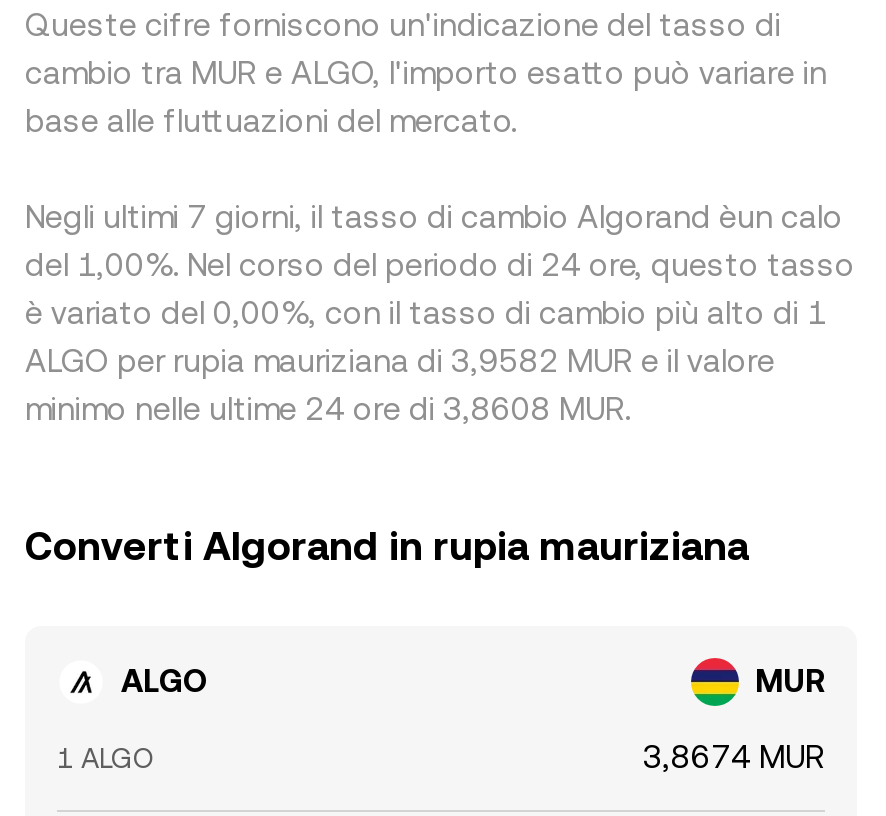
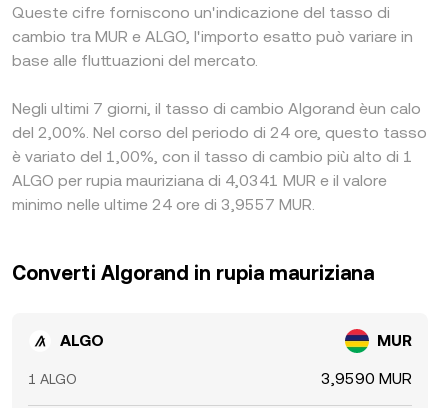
[25,246,855,284] del 1,00%. Nel corso del periodo di 24 ore, questo tasso -> [12,123,427,142] del 2,00%. Nel corso del periodo di 24 ore, questo tasso
[25,294,827,332] è variato del 0,00%, con il tasso di cambio più alto di 1 -> [12,147,413,166] è variato del 1,00%, con il tasso di cambio più alto di 1
[25,342,775,380] ALGO per rupia mauriziana di 3,9582 MUR e il valore -> [12,171,387,190] ALGO per rupia mauriziana di 4,0341 MUR e il valore
[25,390,631,428] minimo nelle ultime 24 ore di 3,8608 MUR. -> [12,195,315,214] minimo nelle ultime 24 ore di 3,9557 MUR.
[643,738,825,776] 3,8674 MUR -> [321,369,412,388] 3,9590 MUR

